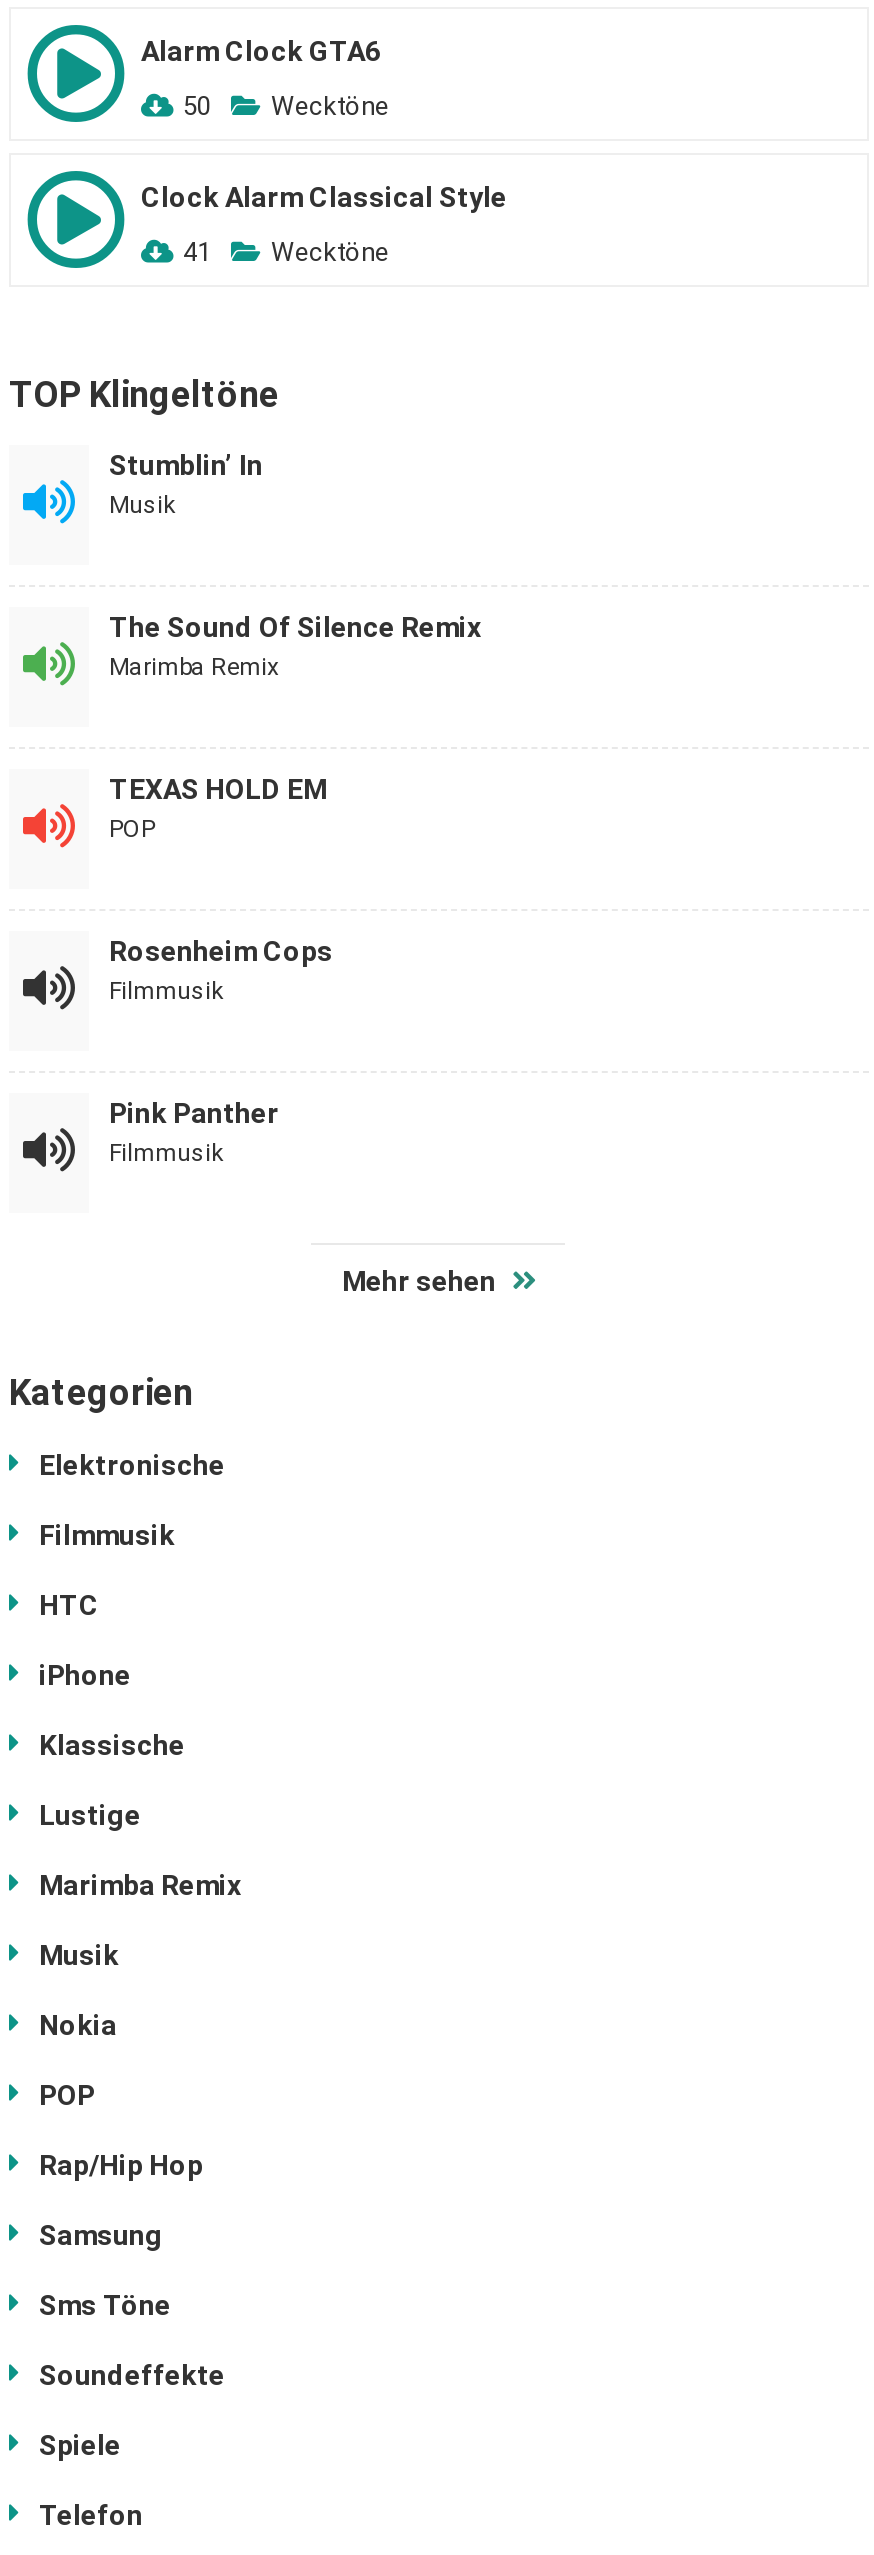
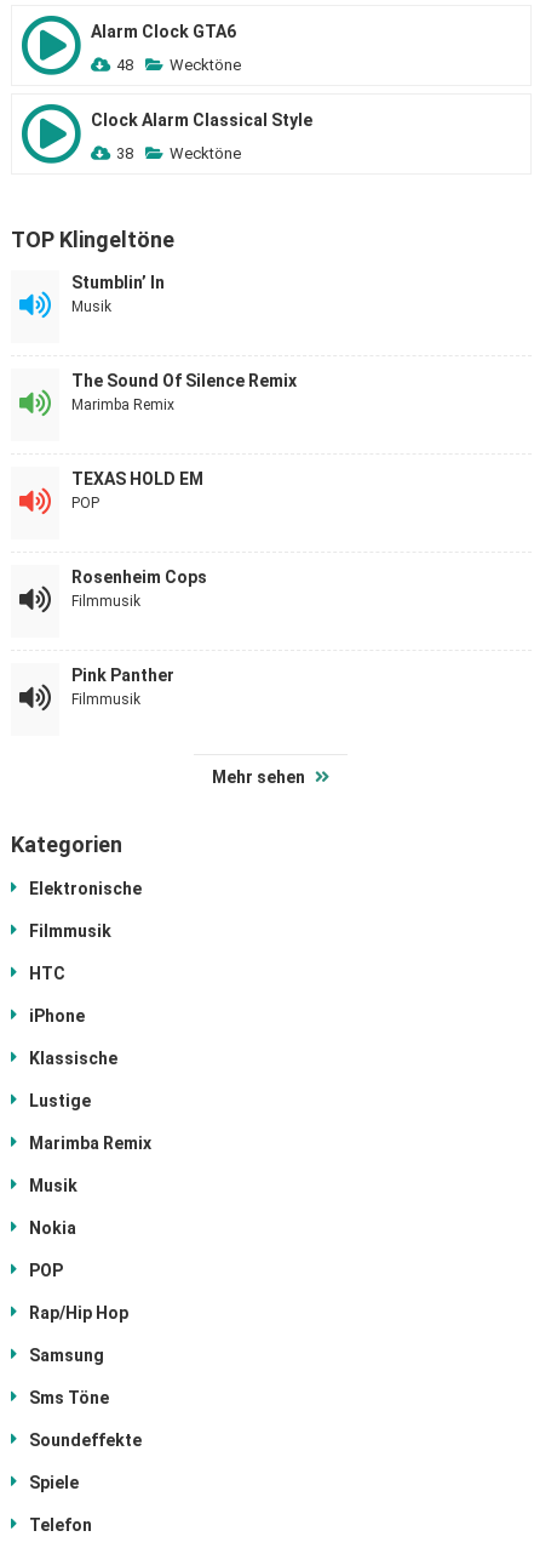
[183,91,389,121] 50 Wecktöne -> [116,56,241,74] 48 Wecktöne
[183,237,389,267] 41 Wecktöne -> [116,144,241,162] 38 Wecktöne

